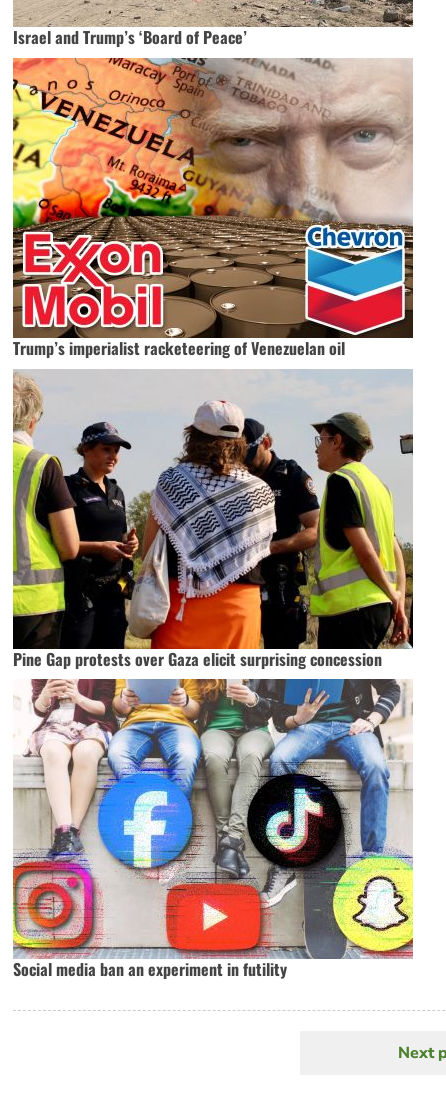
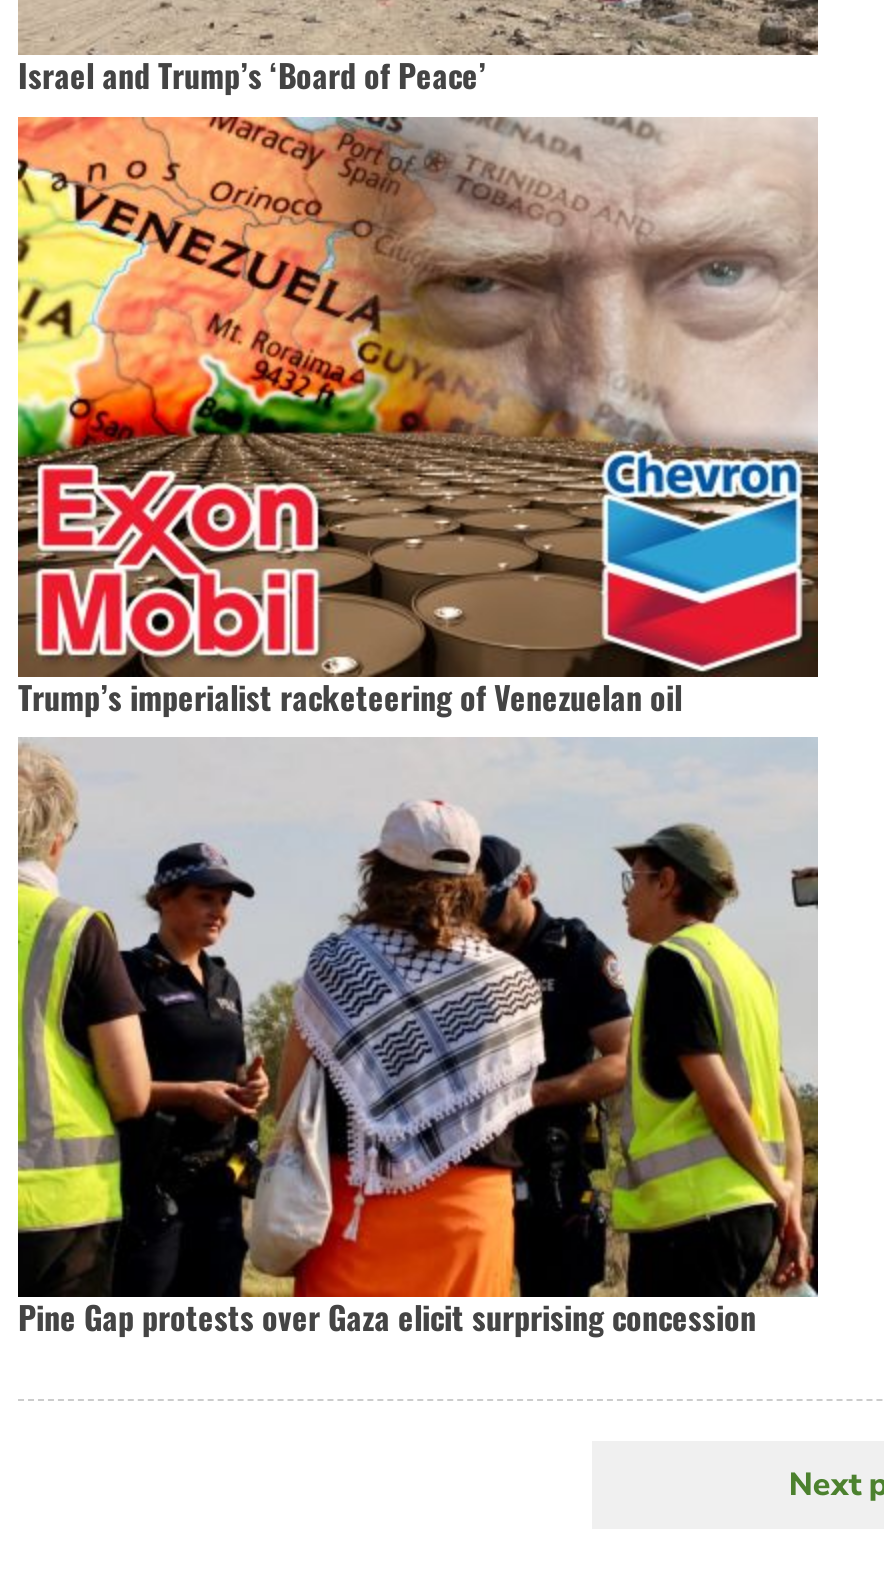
[12,678,414,981] [image] | Social media ban an experiment in futility -> none

